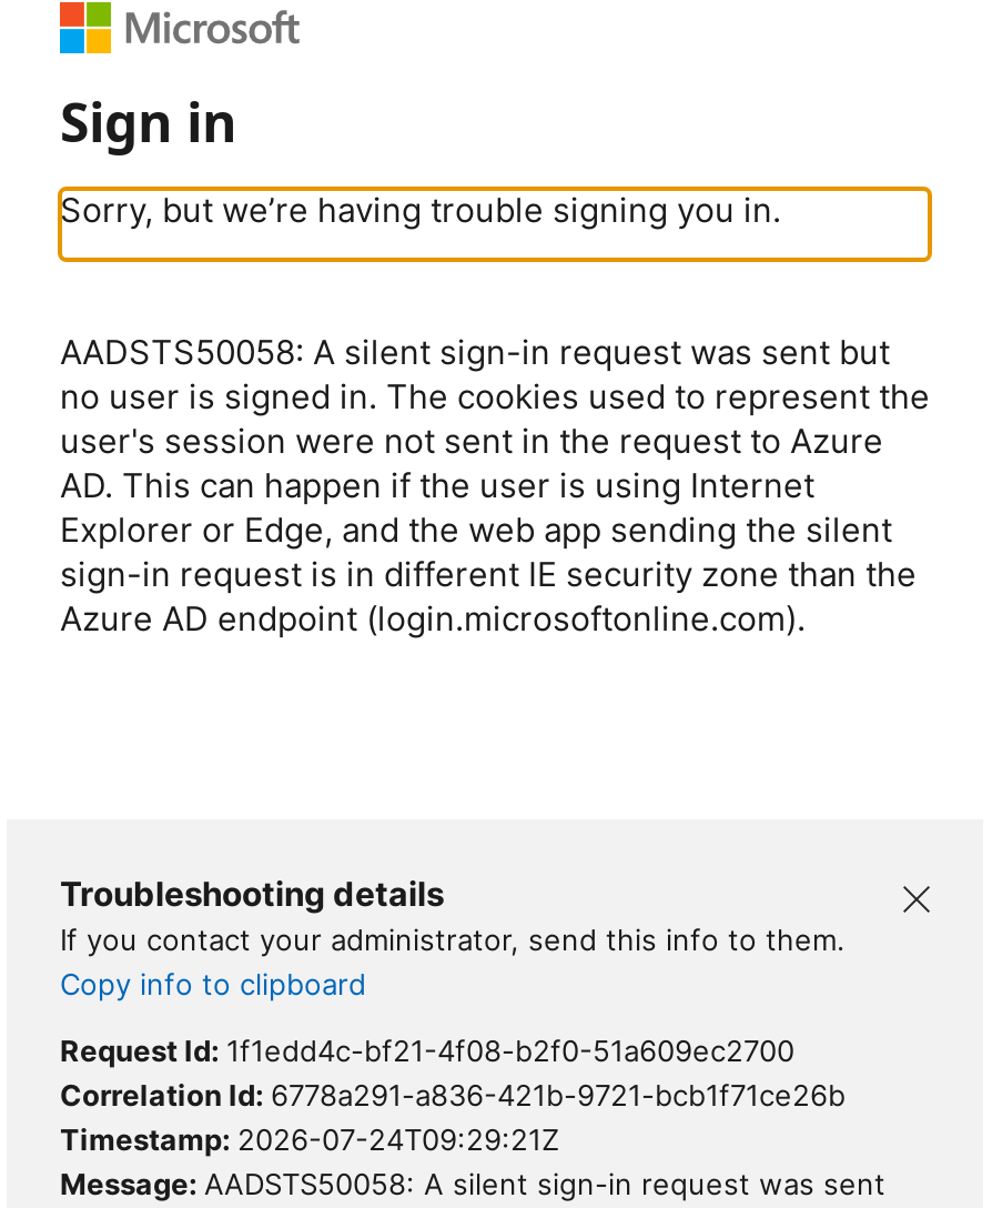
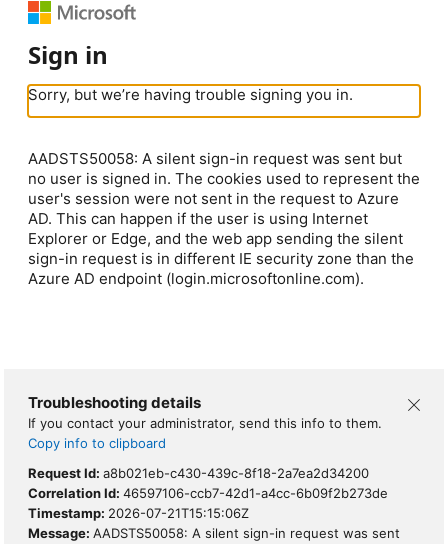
[60,1033,794,1069] Request Id: 1f1edd4c-bf21-4f08-b2f0-51a609ec2700 -> [28,465,369,481] Request Id: a8b021eb-c430-439c-8f18-2a7ea2d34200
[60,1077,846,1113] Correlation Id: 6778a291-a836-421b-9721-bcb1f71ce26b -> [28,485,388,501] Correlation Id: 46597106-ccb7-42d1-a4cc-6b09f2b273de
[60,1122,559,1157] Timestamp: 2026-07-24T09:29:21Z -> [28,505,249,521] Timestamp: 2026-07-21T15:15:06Z

